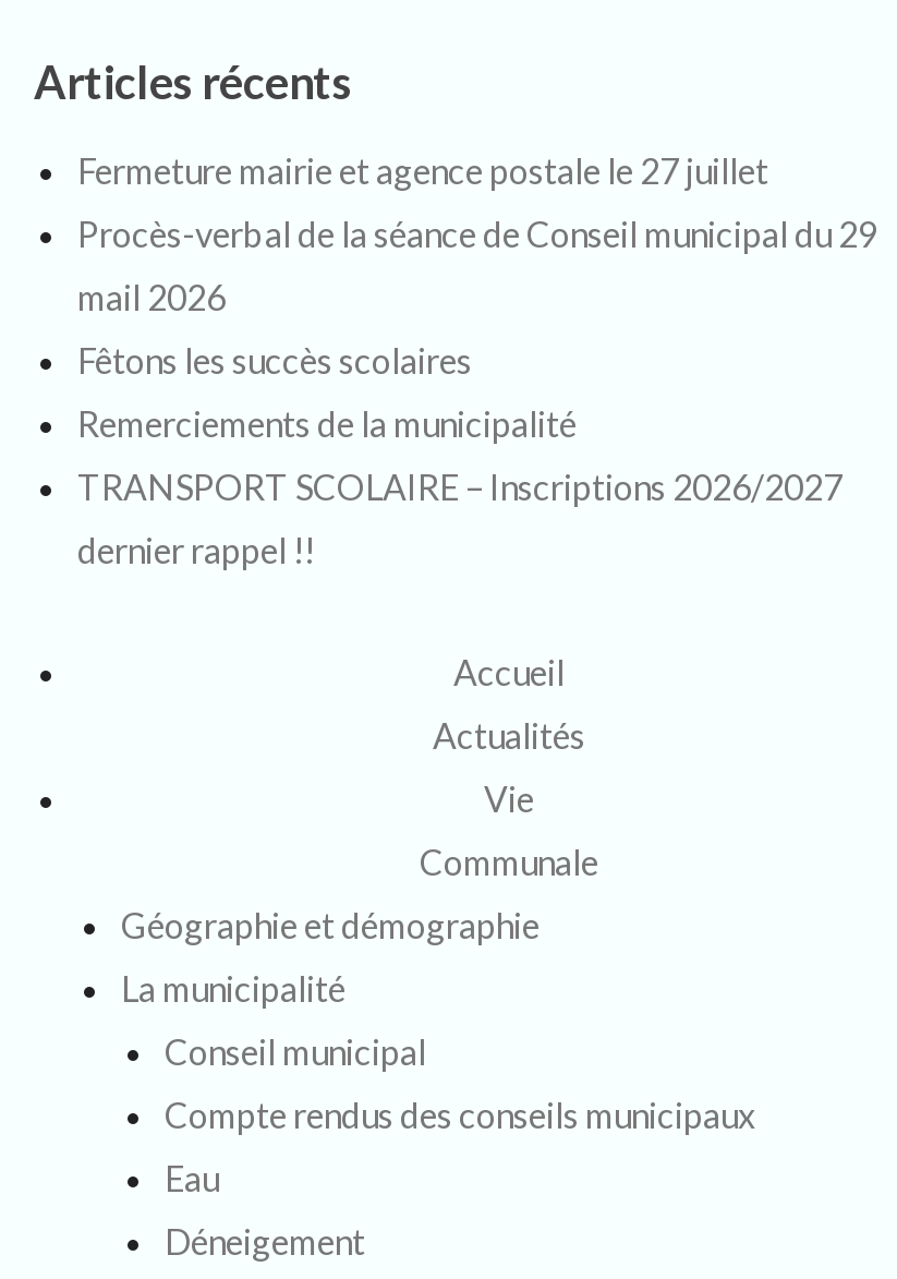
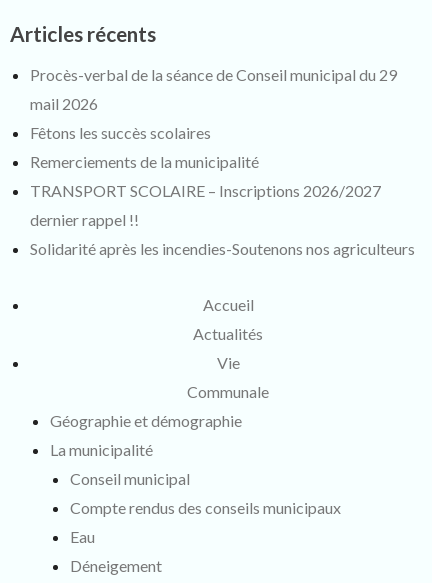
[77,150,768,191] Fermeture mairie et agence postale le 27 juillet -> none
moved [77,213,877,571] -> [30,65,397,229]: Procès-verbal de la séance de Conseil municipal du 29 | mail 2026 | Fêtons les succès scolaires | Remerciements de la municipalité | TRANSPORT SCOLAIRE – Inscriptions 2026/2027 | dernier rappel !!
none -> [30,239,415,258] Solidarité après les incendies-Soutenons nos agriculteurs

